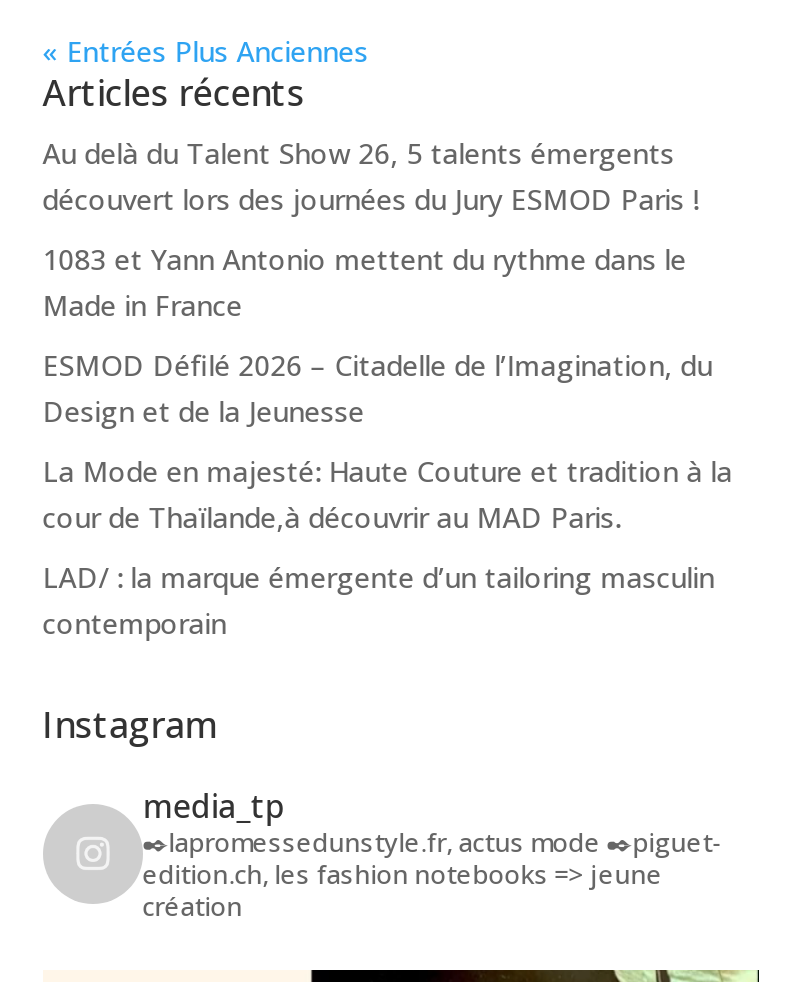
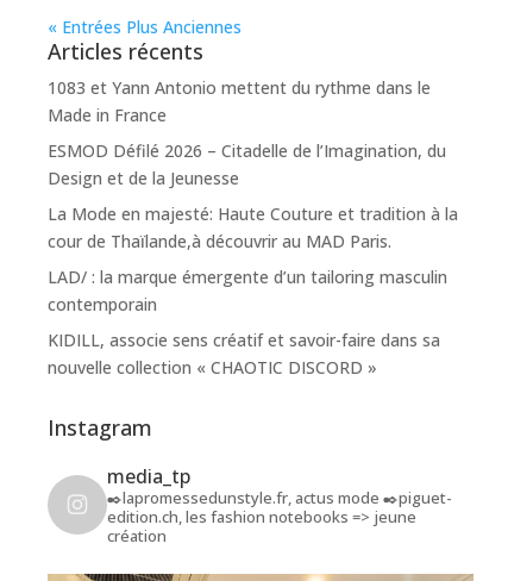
[43,134,699,218] Au delà du Talent Show 26, 5 talents émergents | découvert lors des journées du Jury ESMOD Paris ! -> none
moved [43,240,733,642] -> [47,76,458,315]: 1083 et Yann Antonio mettent du rythme dans le | Made in France | ESMOD Défilé 2026 – Citadelle de l’Imagination, du | Design et de la Jeunesse | La Mode en majesté: Haute Couture et tradition à la | cour de Thaïlande,à découvrir au MAD Paris. | LAD/ : la marque émergente d’un tailoring masculin | contemporain
none -> [47,328,440,378] KIDILL, associe sens créatif et savoir-faire dans sa | nouvelle collection « CHAOTIC DISCORD »

